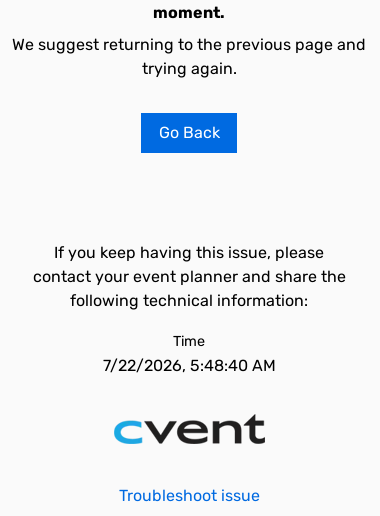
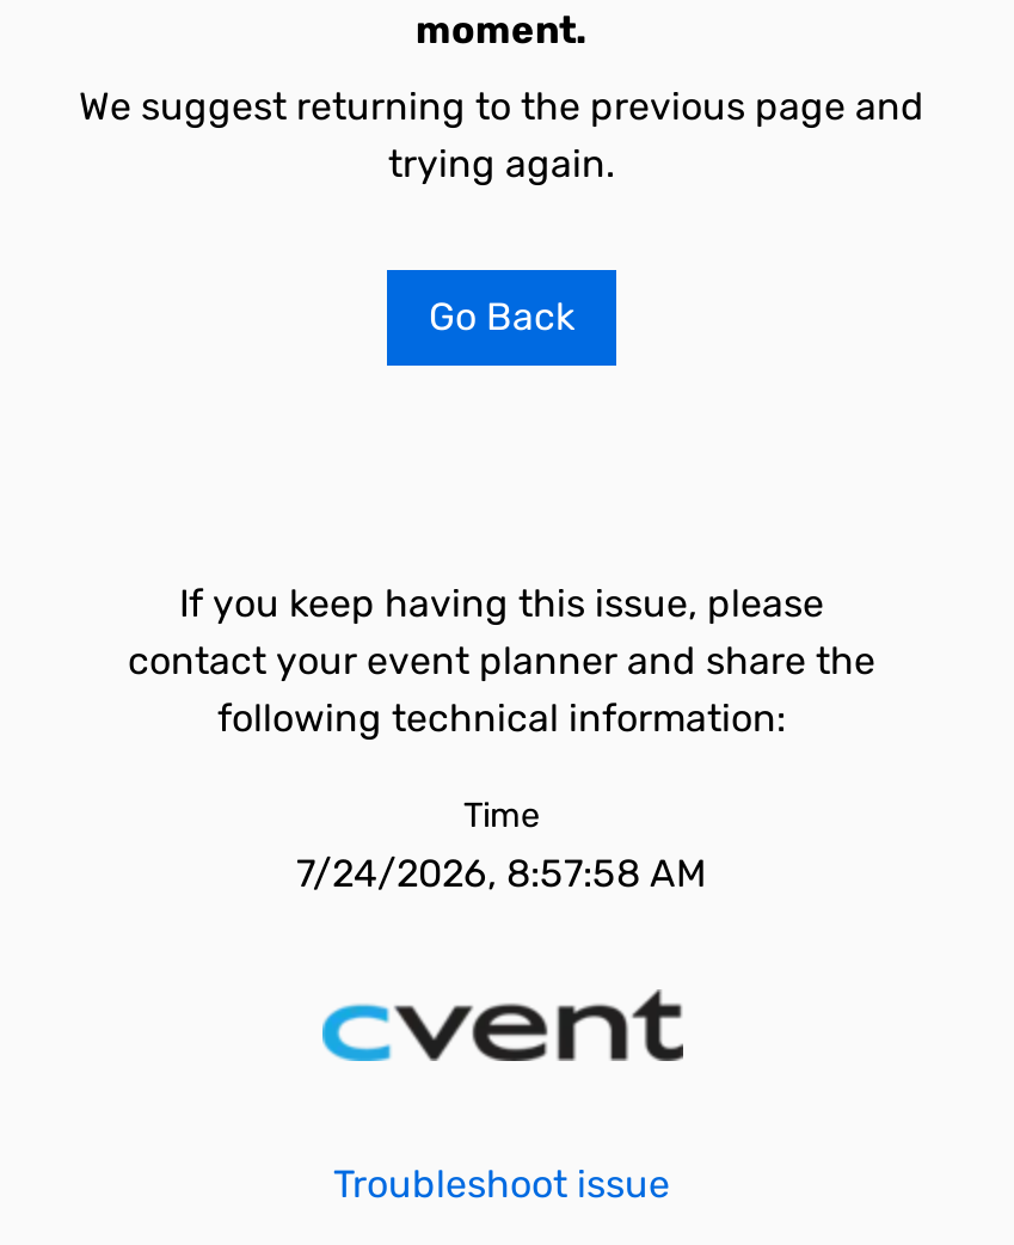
[102,356,275,375] 7/22/2026, 5:48:40 AM -> [296,851,707,896] 7/24/2026, 8:57:58 AM

